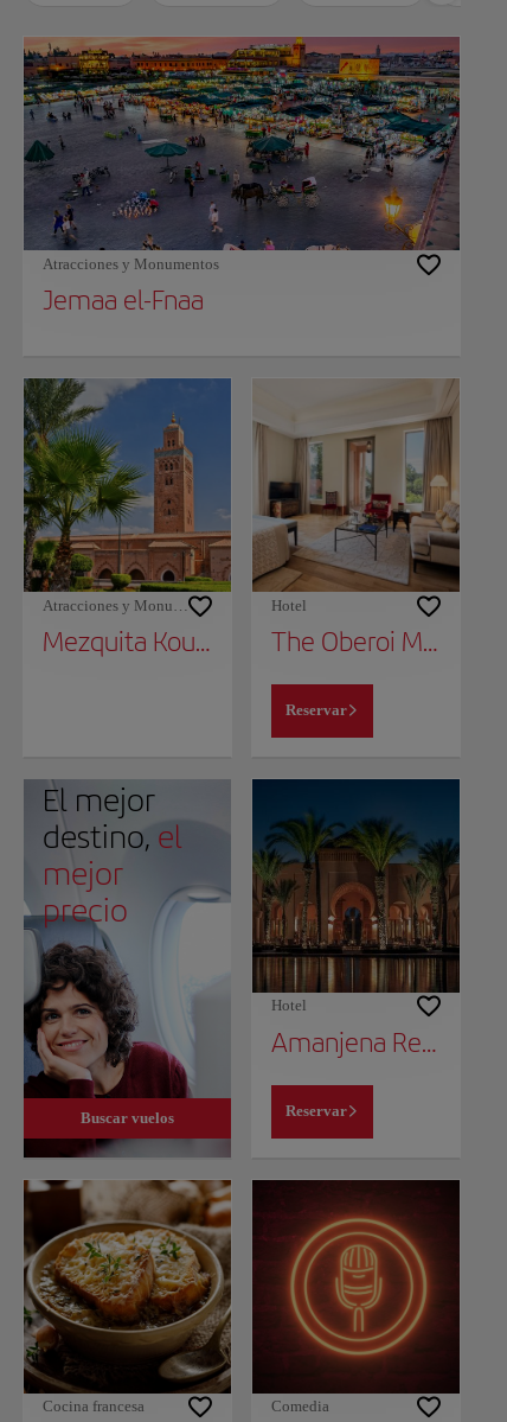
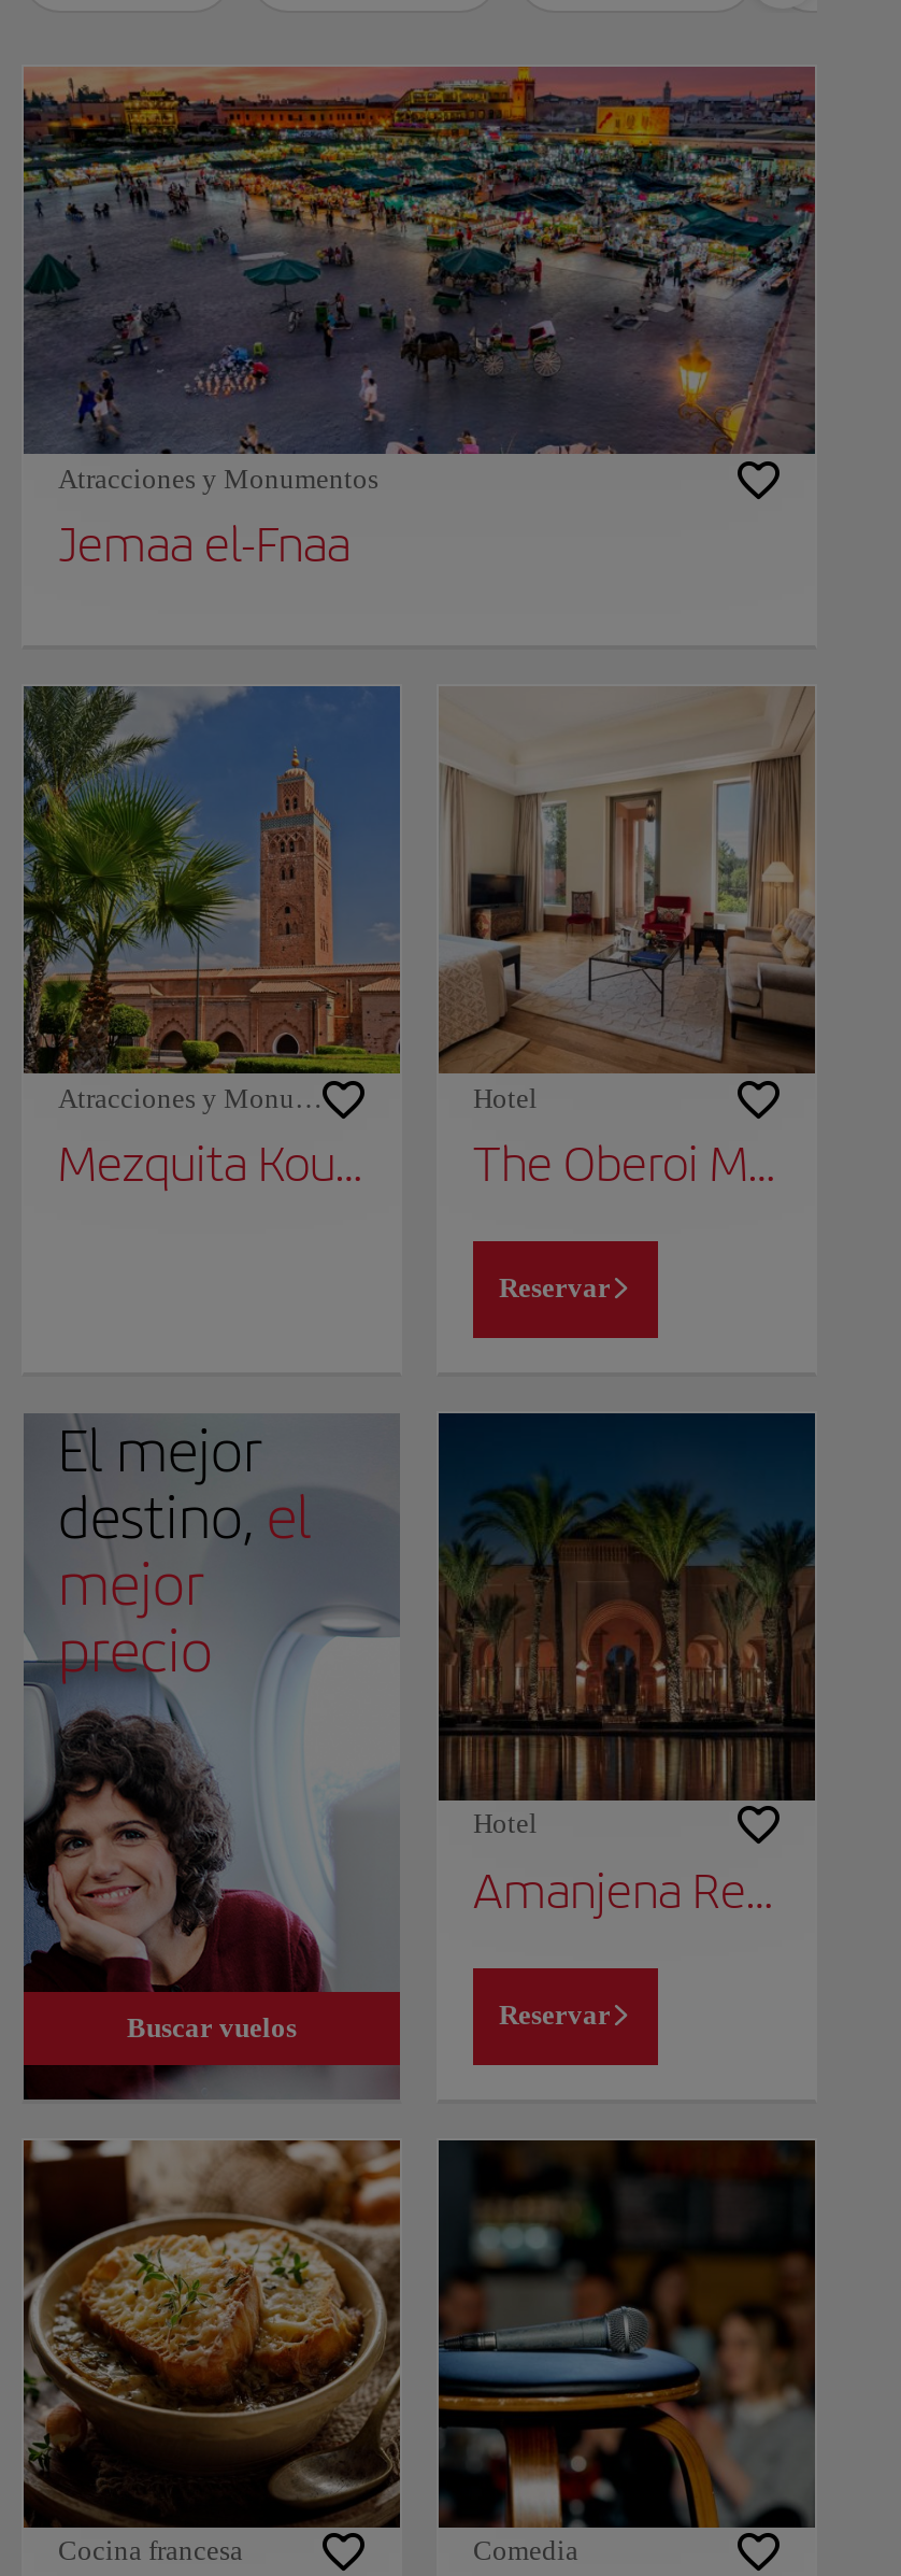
[251,1180,460,1395] [image] -> [437,2140,815,2530] [image]

